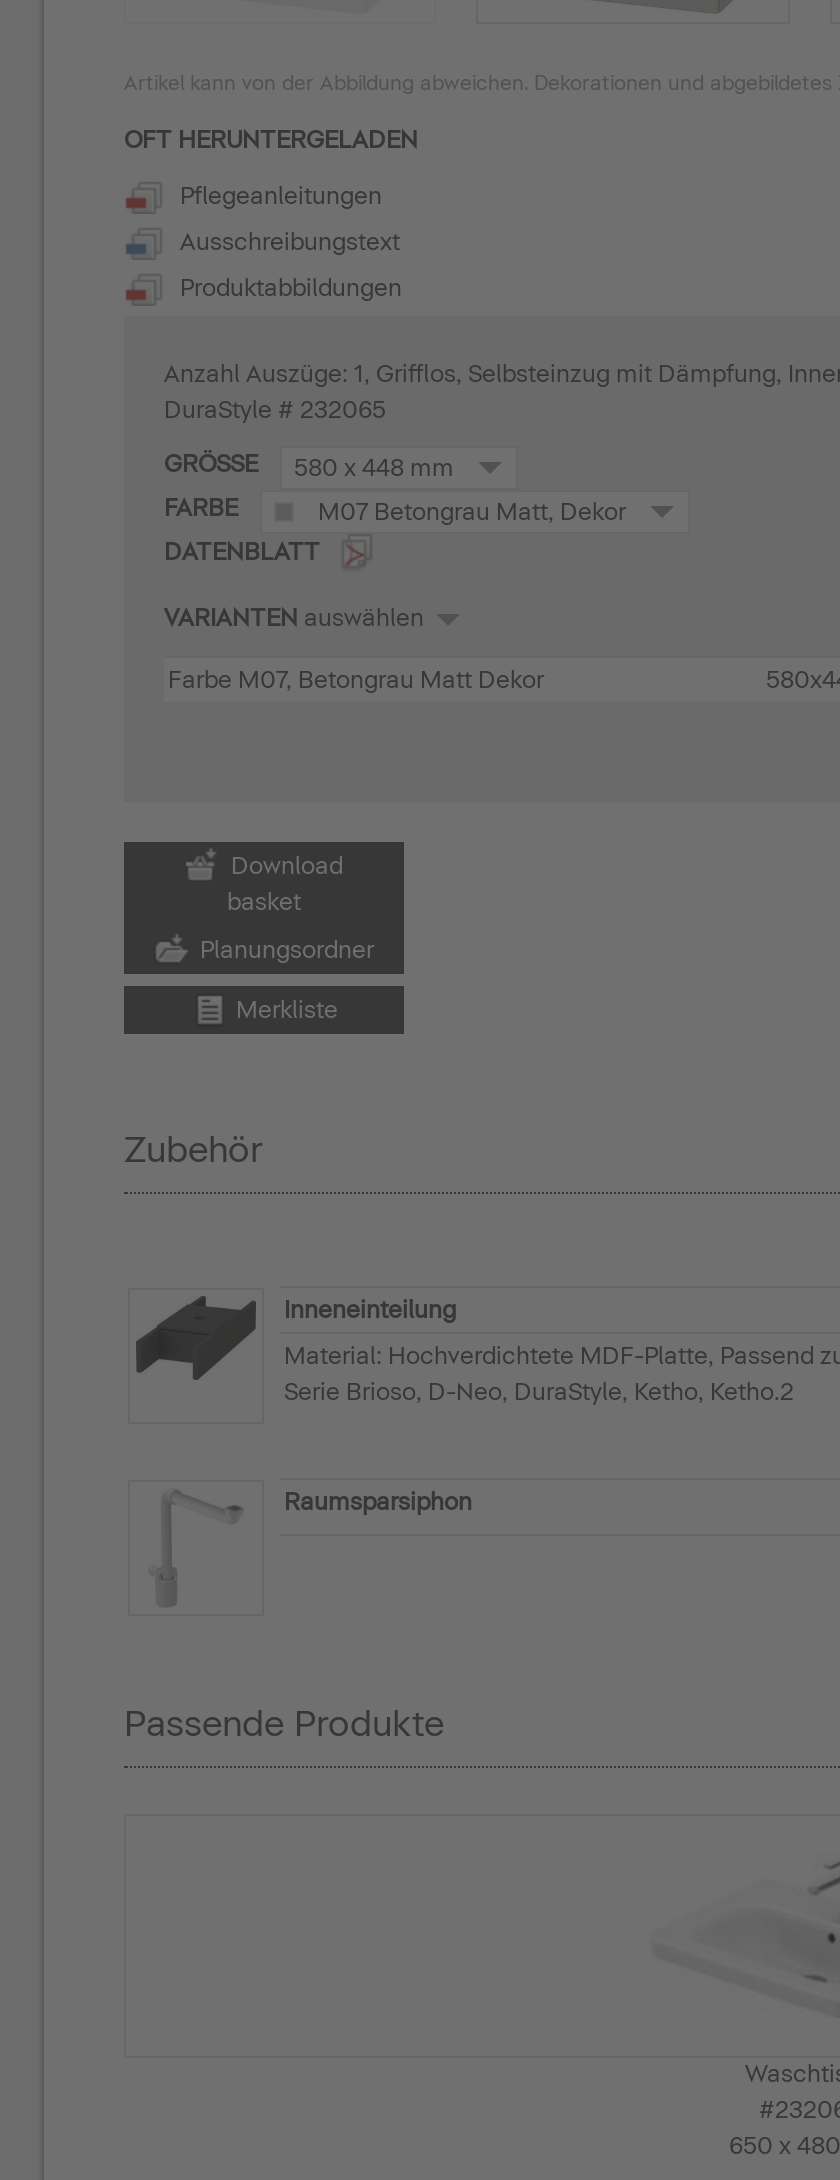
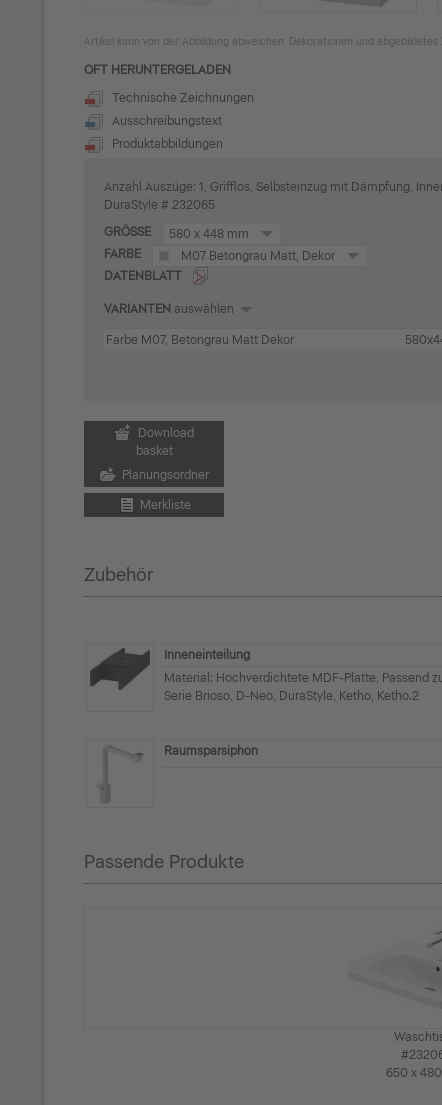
[180,183,382,211] Pflegeanleitungen -> [112,91,254,105] Technische Zeichnungen

